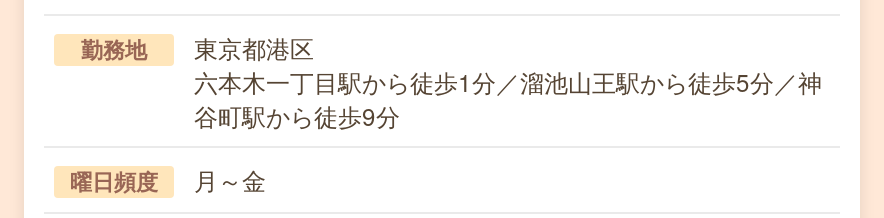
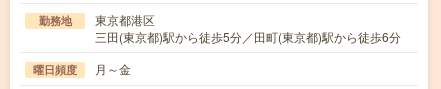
[194,64,822,132] 六本木一丁目駅から徒歩1分／溜池山王駅から徒歩5分／神 | 谷町駅から徒歩9分 -> [95,28,401,45] 三田(東京都)駅から徒歩5分／田町(東京都)駅から徒歩6分

